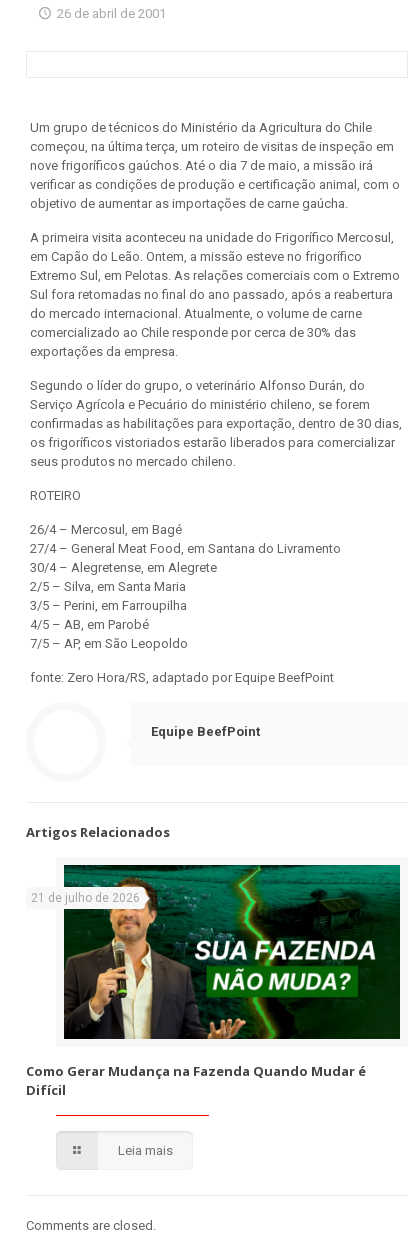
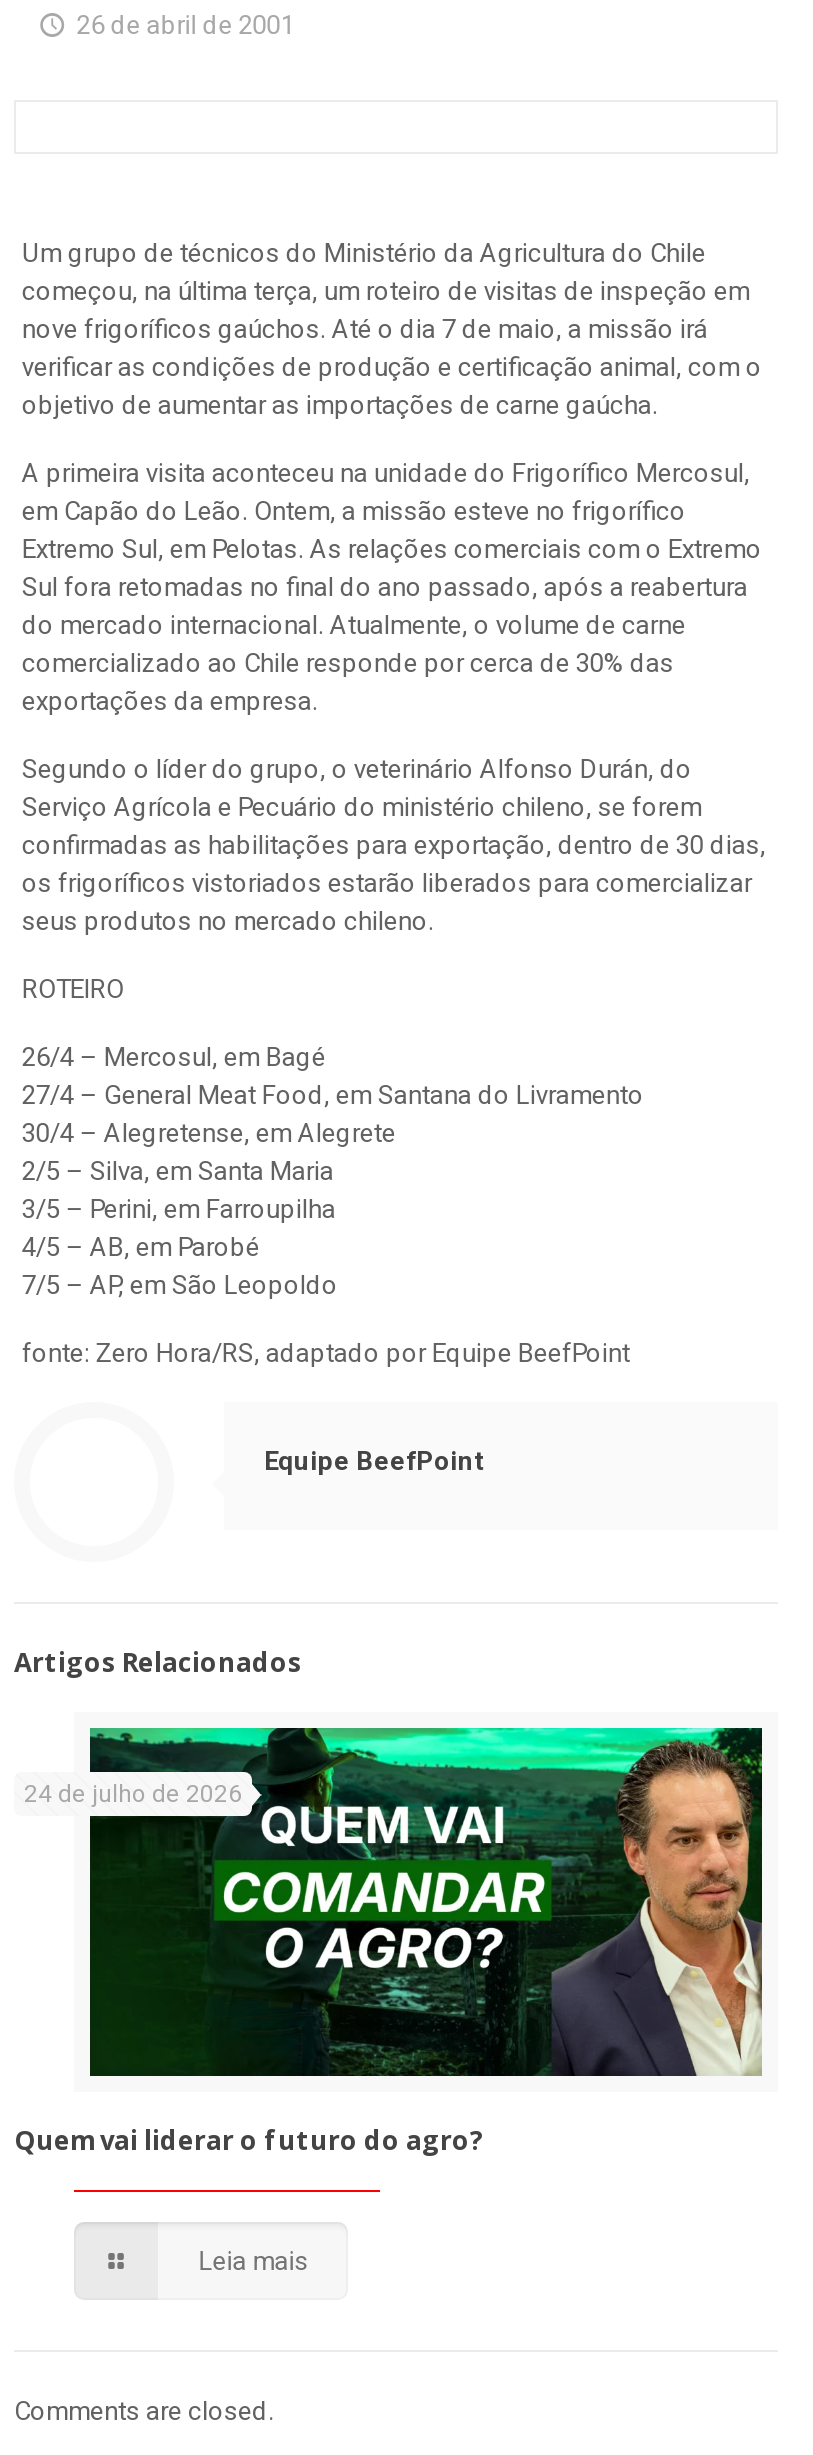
[31,864,401,1040] [image] | 21 de julho de 2026 -> [24,1726,764,2076] [image] | 24 de julho de 2026
[26,1062,366,1099] Como Gerar Mudança na Fazenda Quando Mudar é | Difícil -> [14,2122,484,2158] Quem vai liderar o futuro do agro?

